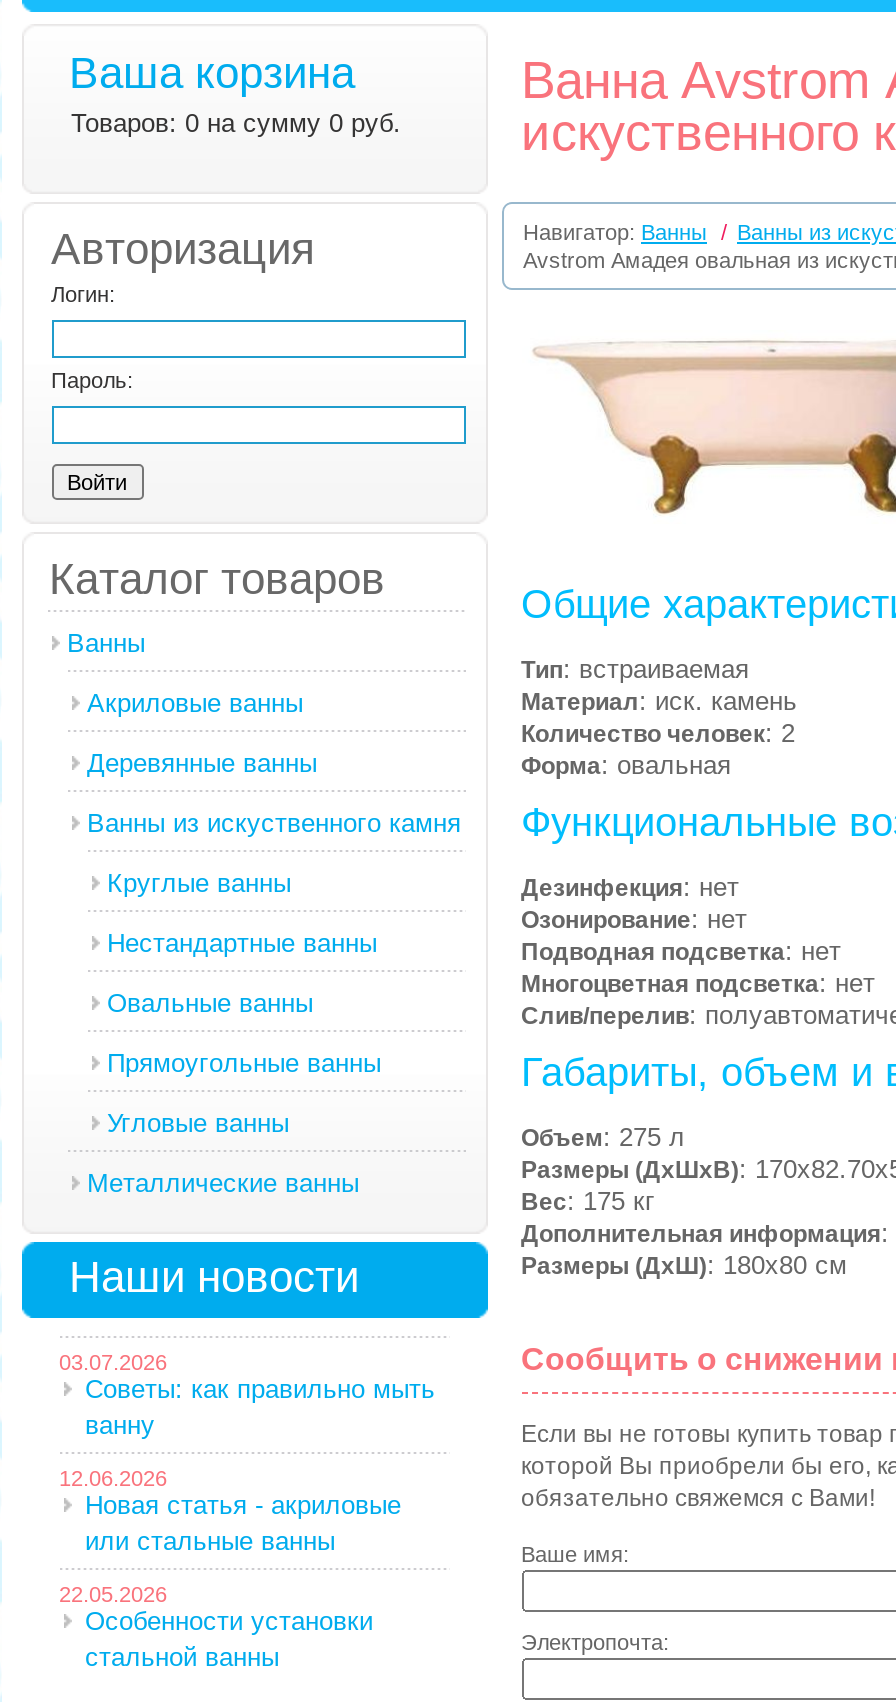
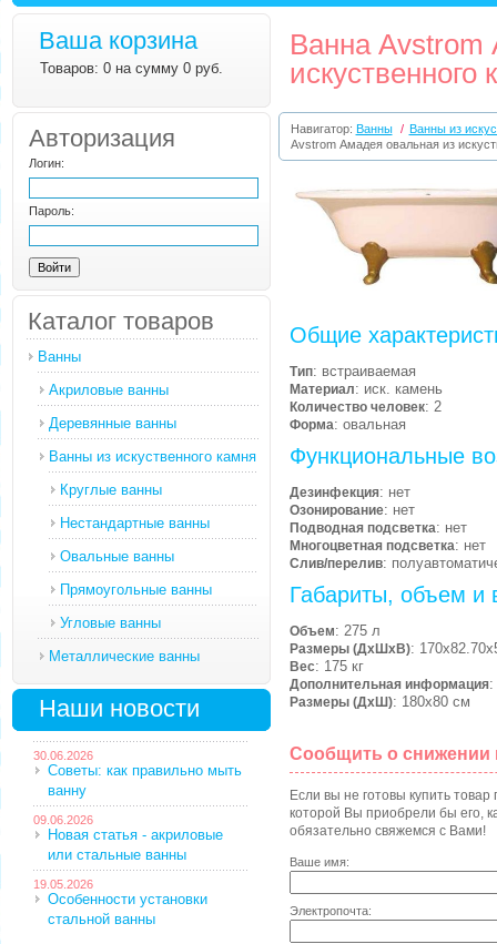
[59,1350,167,1374] 03.07.2026 -> [33,749,93,762] 30.06.2026
[59,1466,167,1490] 12.06.2026 -> [33,813,93,826] 09.06.2026
[59,1582,167,1606] 22.05.2026 -> [33,877,93,891] 19.05.2026

